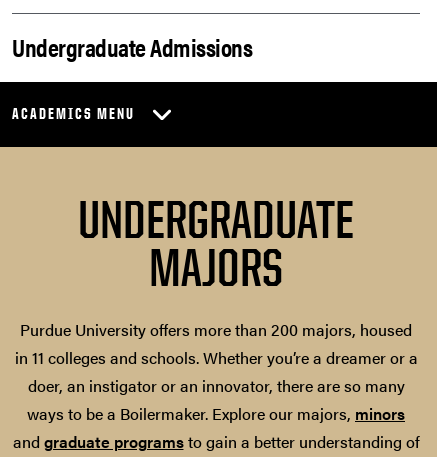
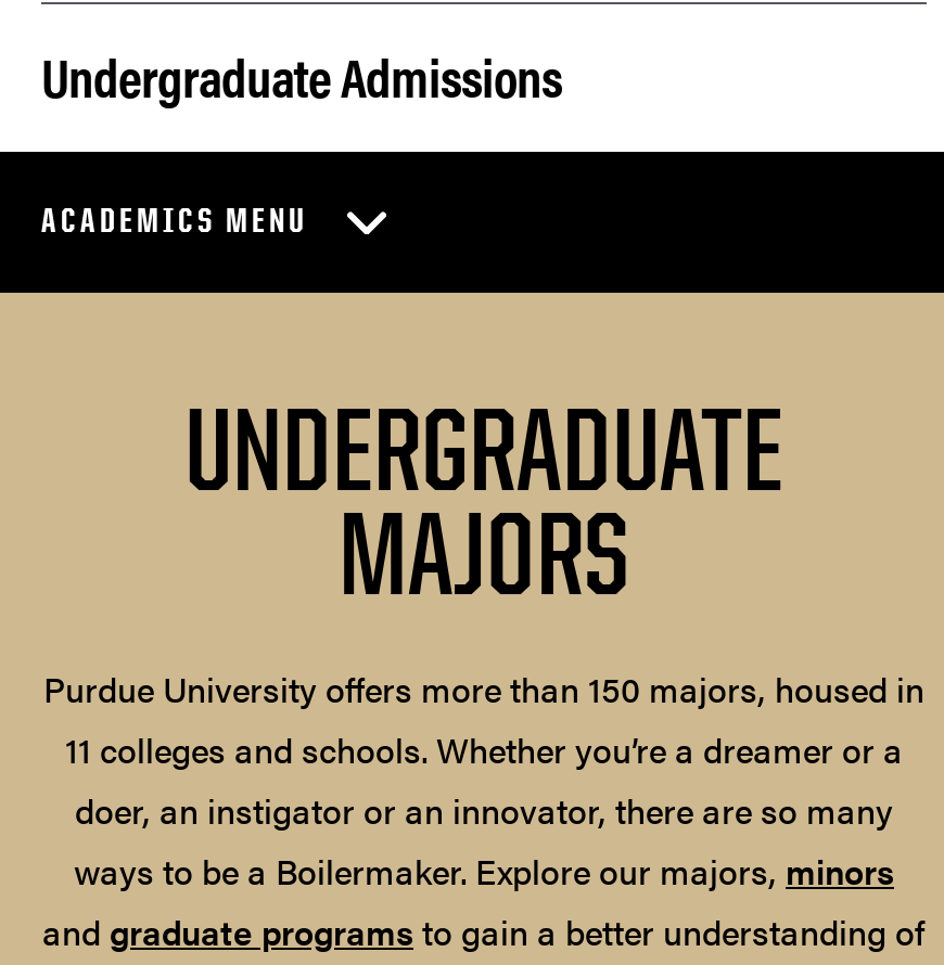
[14,318,417,369] Purdue University offers more than 200 majors, housed | in 11 colleges and schools. Whether you’re a dreamer or a -> [43,664,924,775] Purdue University offers more than 150 majors, housed in | 11 colleges and schools. Whether you’re a dreamer or a

